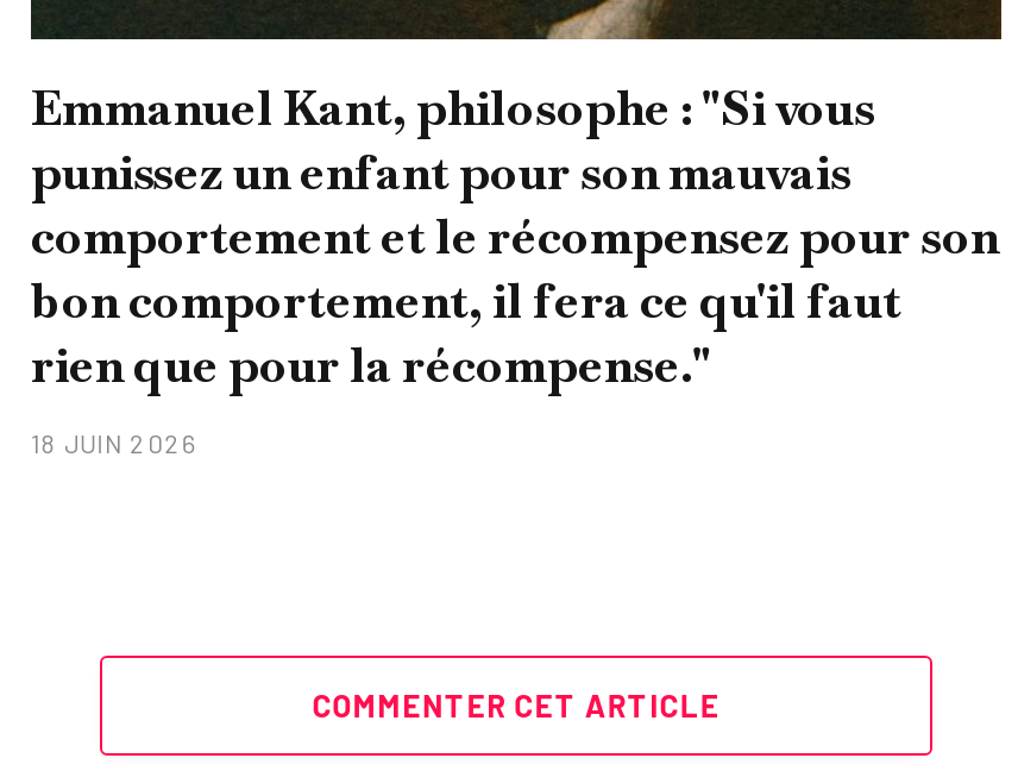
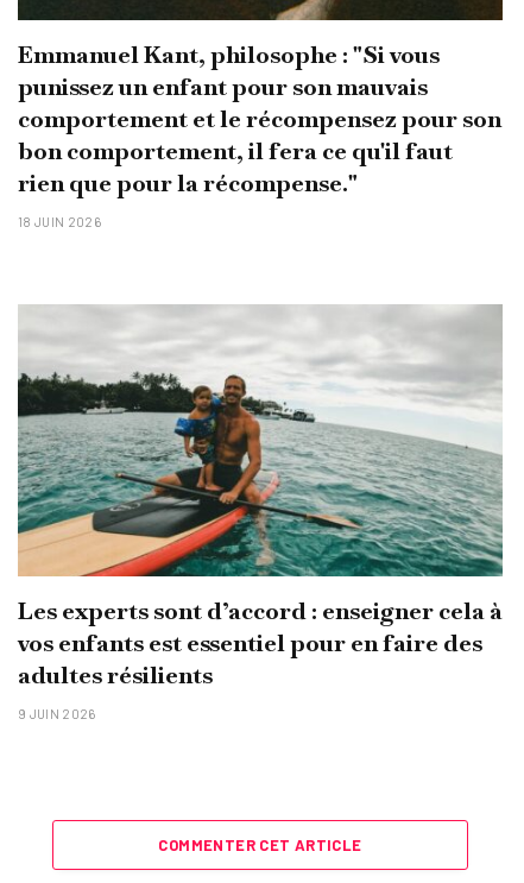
none -> [17,304,504,722] [image] | Les experts sont d’accord : enseigner cela à | vos enfants est essentiel pour en faire des | adultes résilients | 9 JUIN 2026

